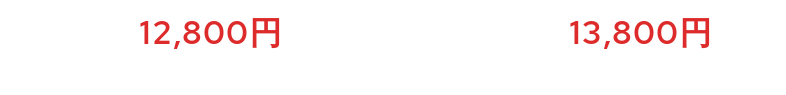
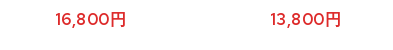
[139,11,282,53] 12,800円 -> [55,8,126,29] 16,800円

